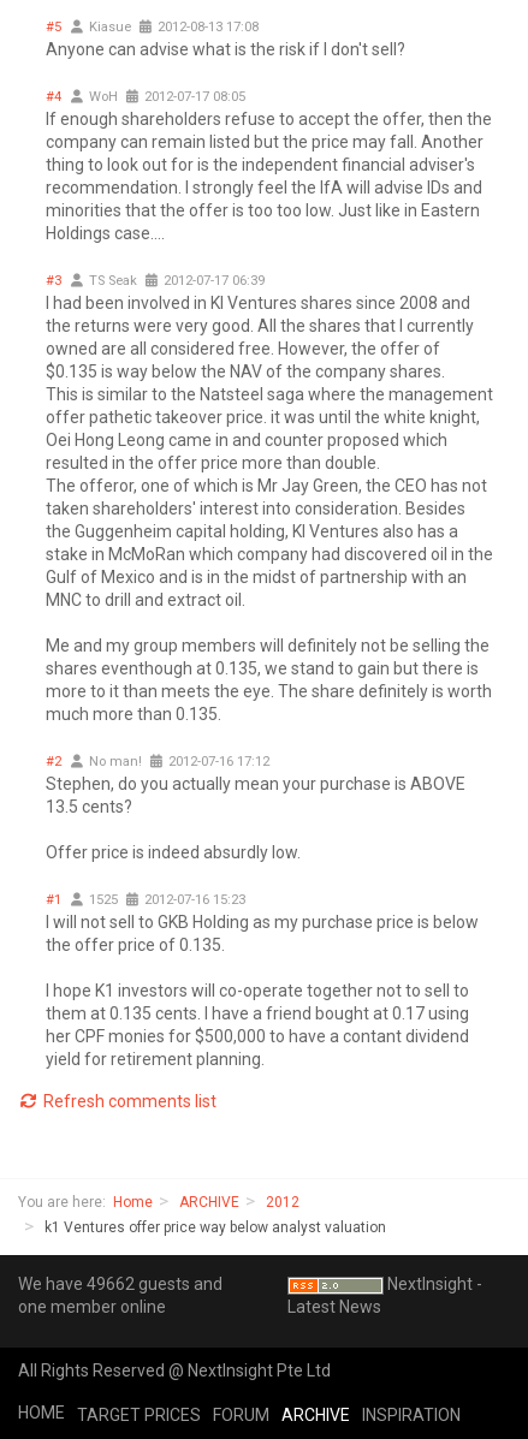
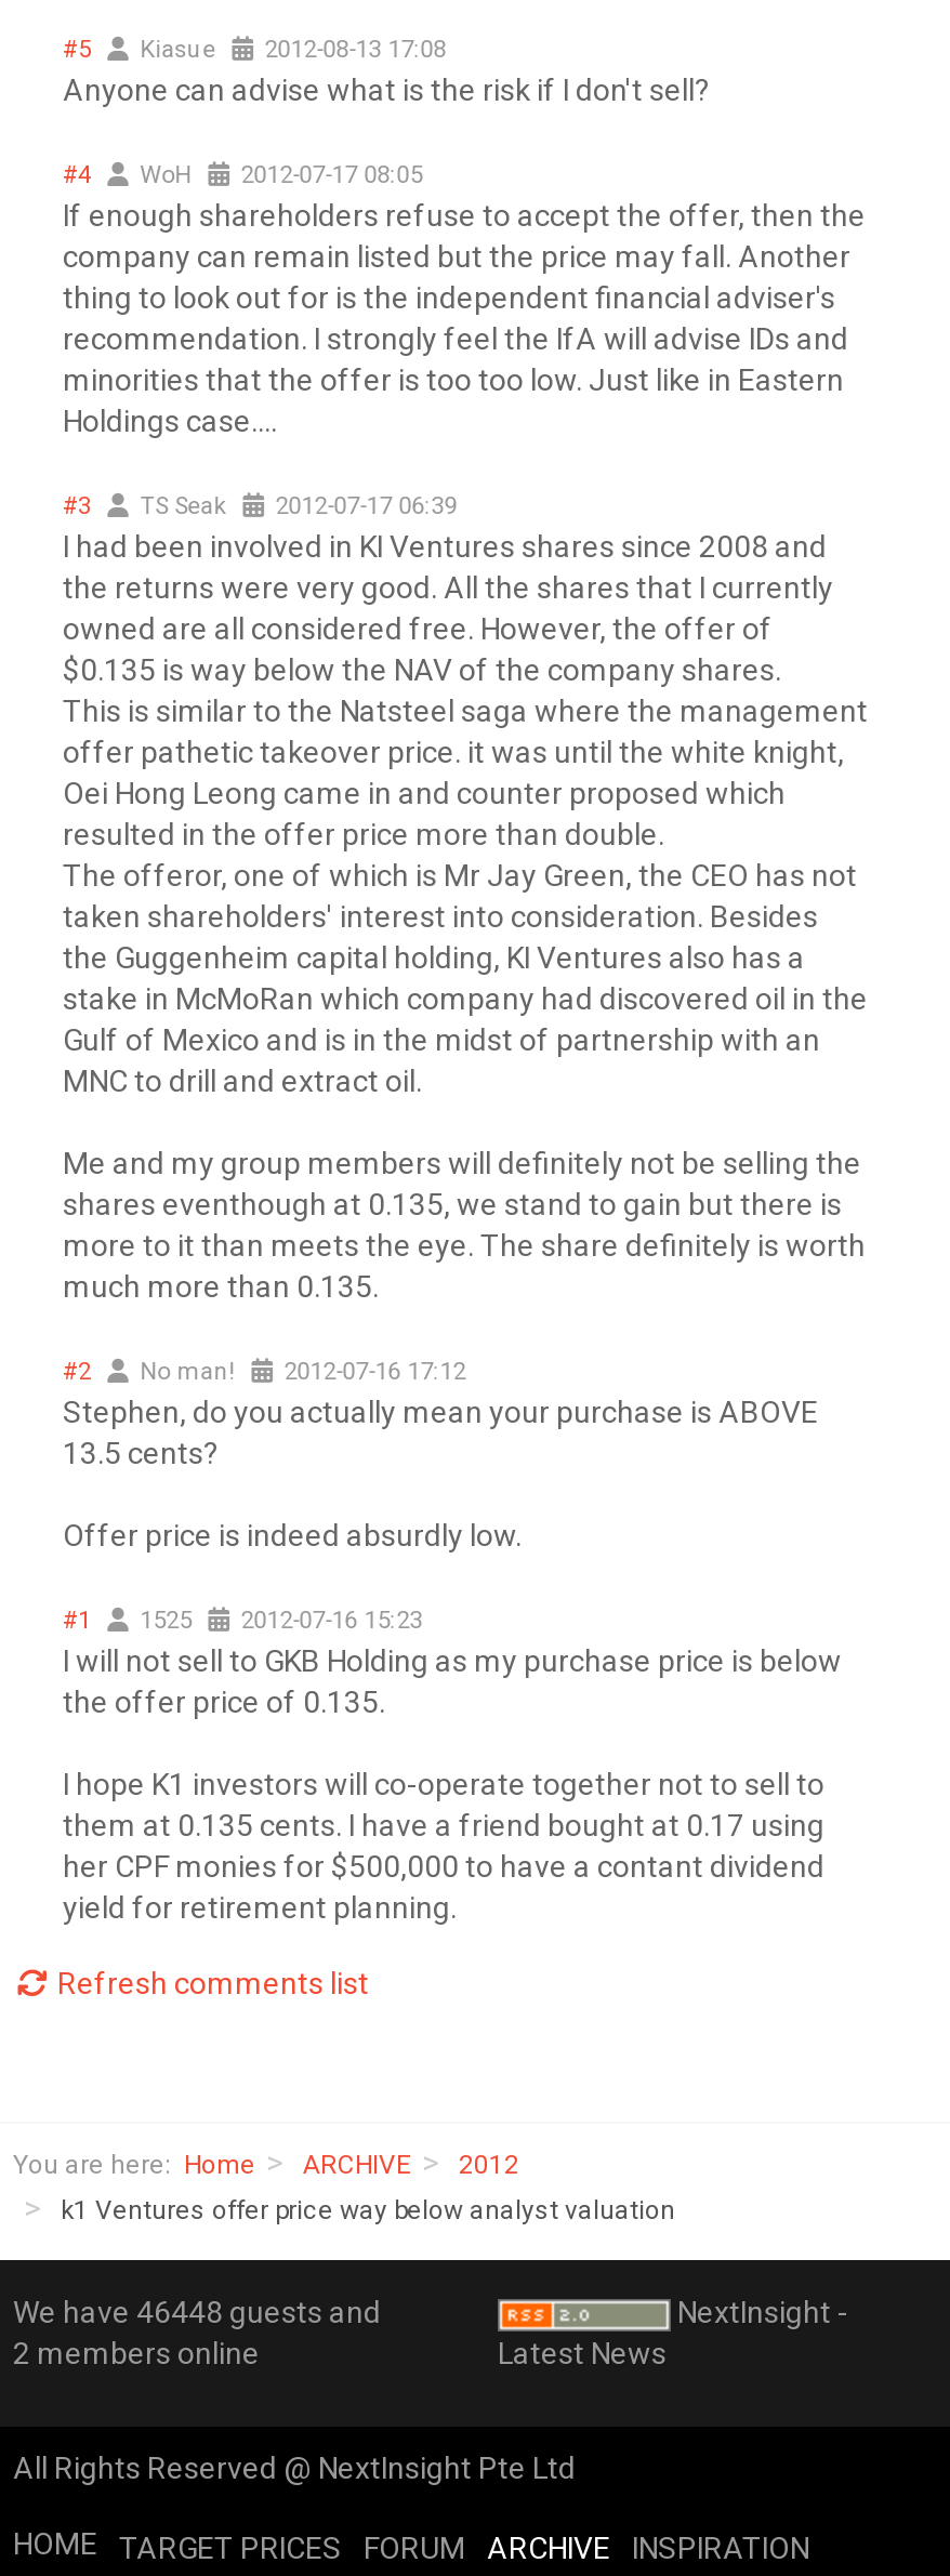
[18,1274,223,1293] We have 49662 guests and -> [13,2294,381,2329] We have 46448 guests and
[18,1297,166,1316] one member online -> [13,2335,260,2370] 2 members online

